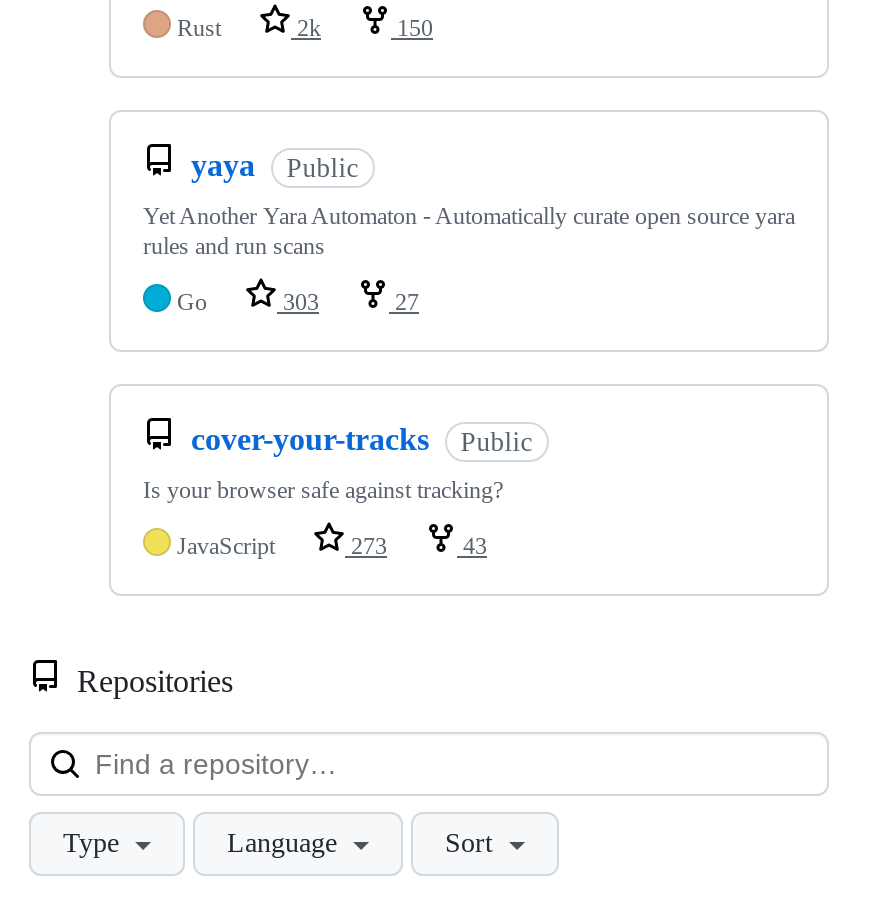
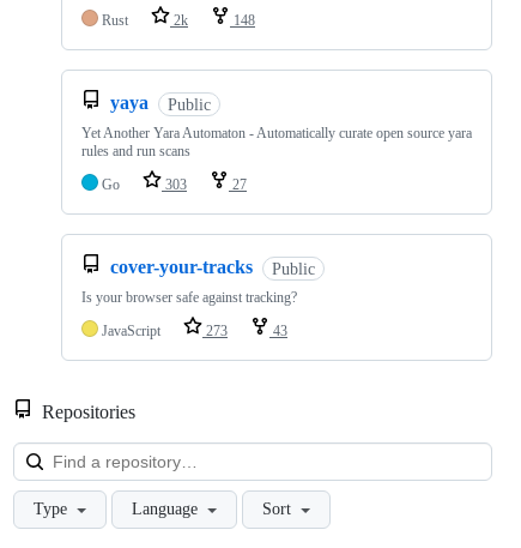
[391,15,433,43] 150 -> [230,12,255,29] 148

